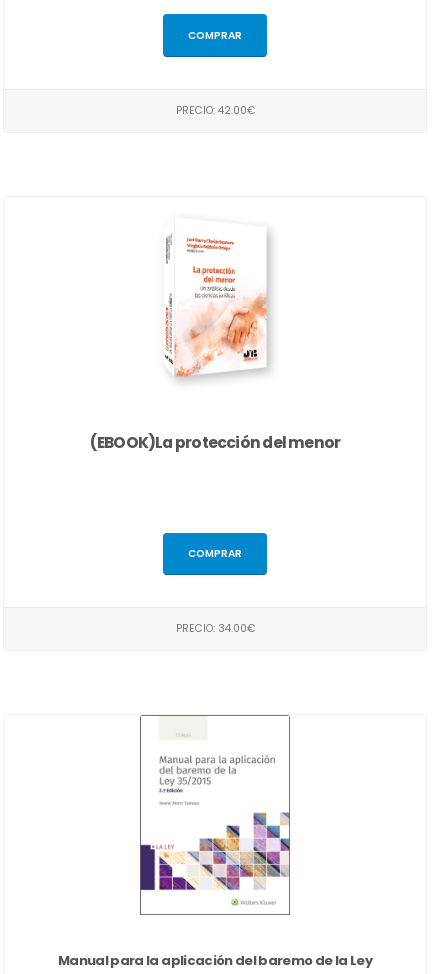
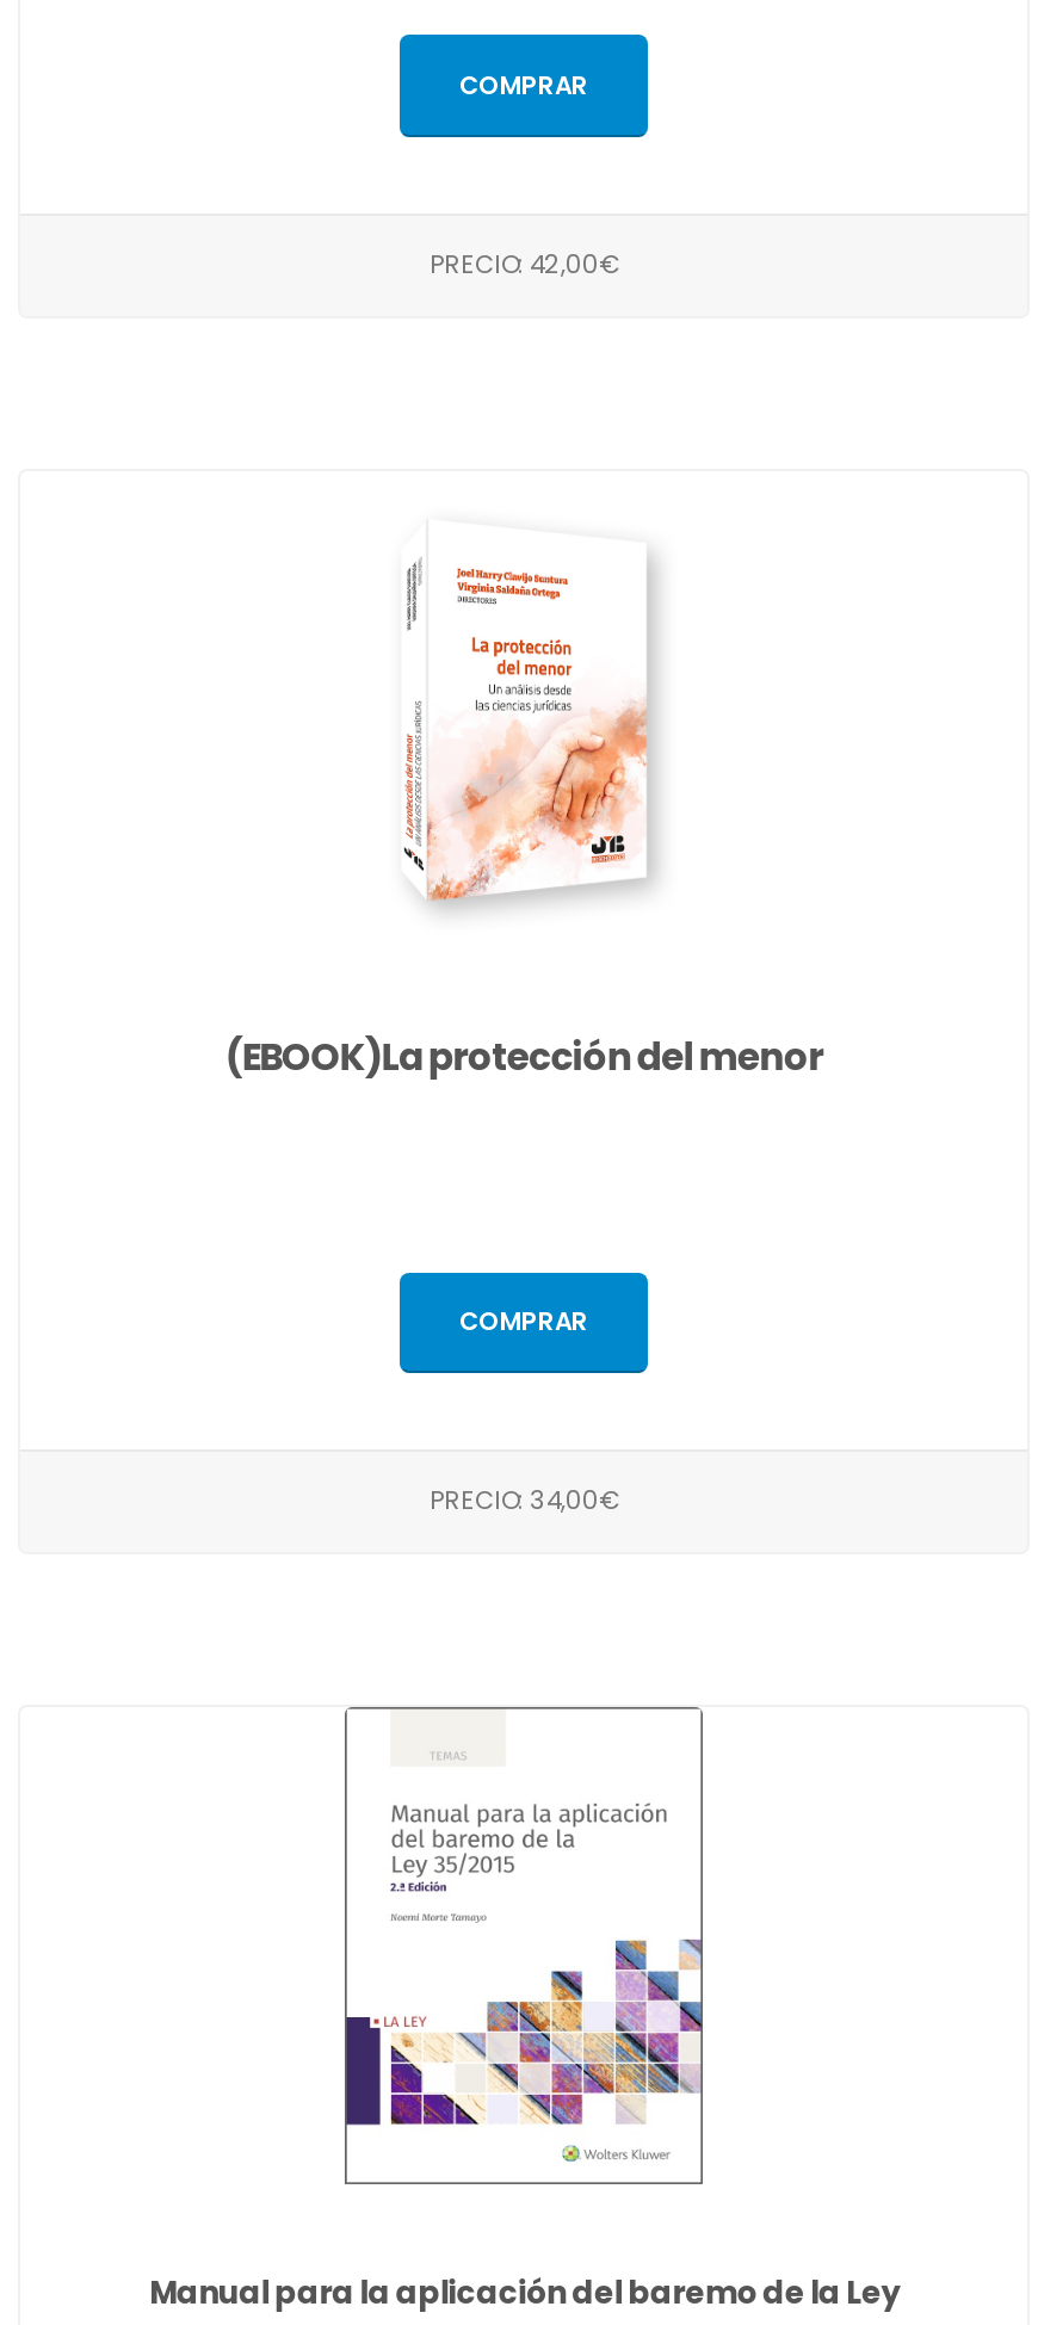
[175,103,254,118] PRECIO: 42.00€ -> [430,246,618,282] PRECIO: 42,00€
[175,621,254,636] PRECIO: 34.00€ -> [430,1483,618,1519] PRECIO: 34,00€

